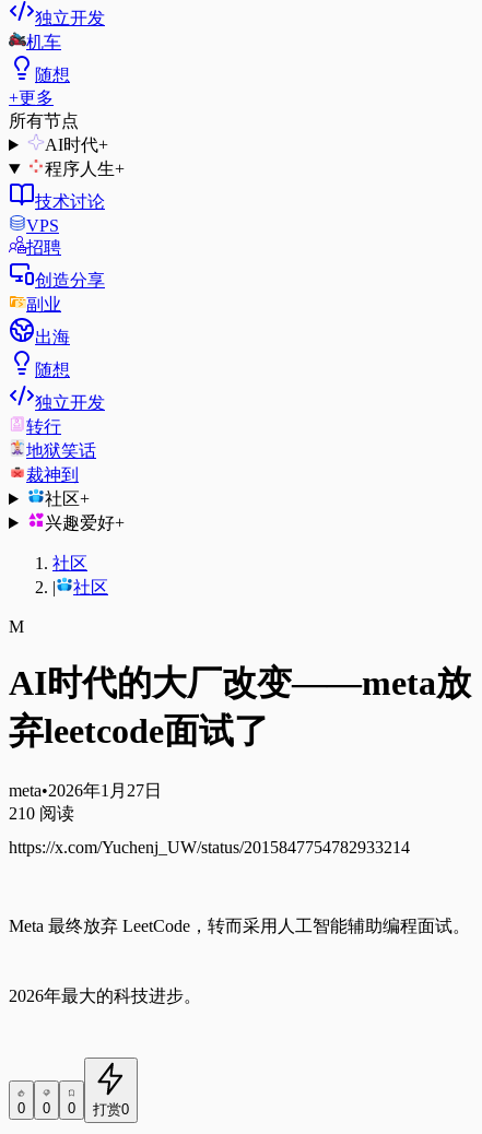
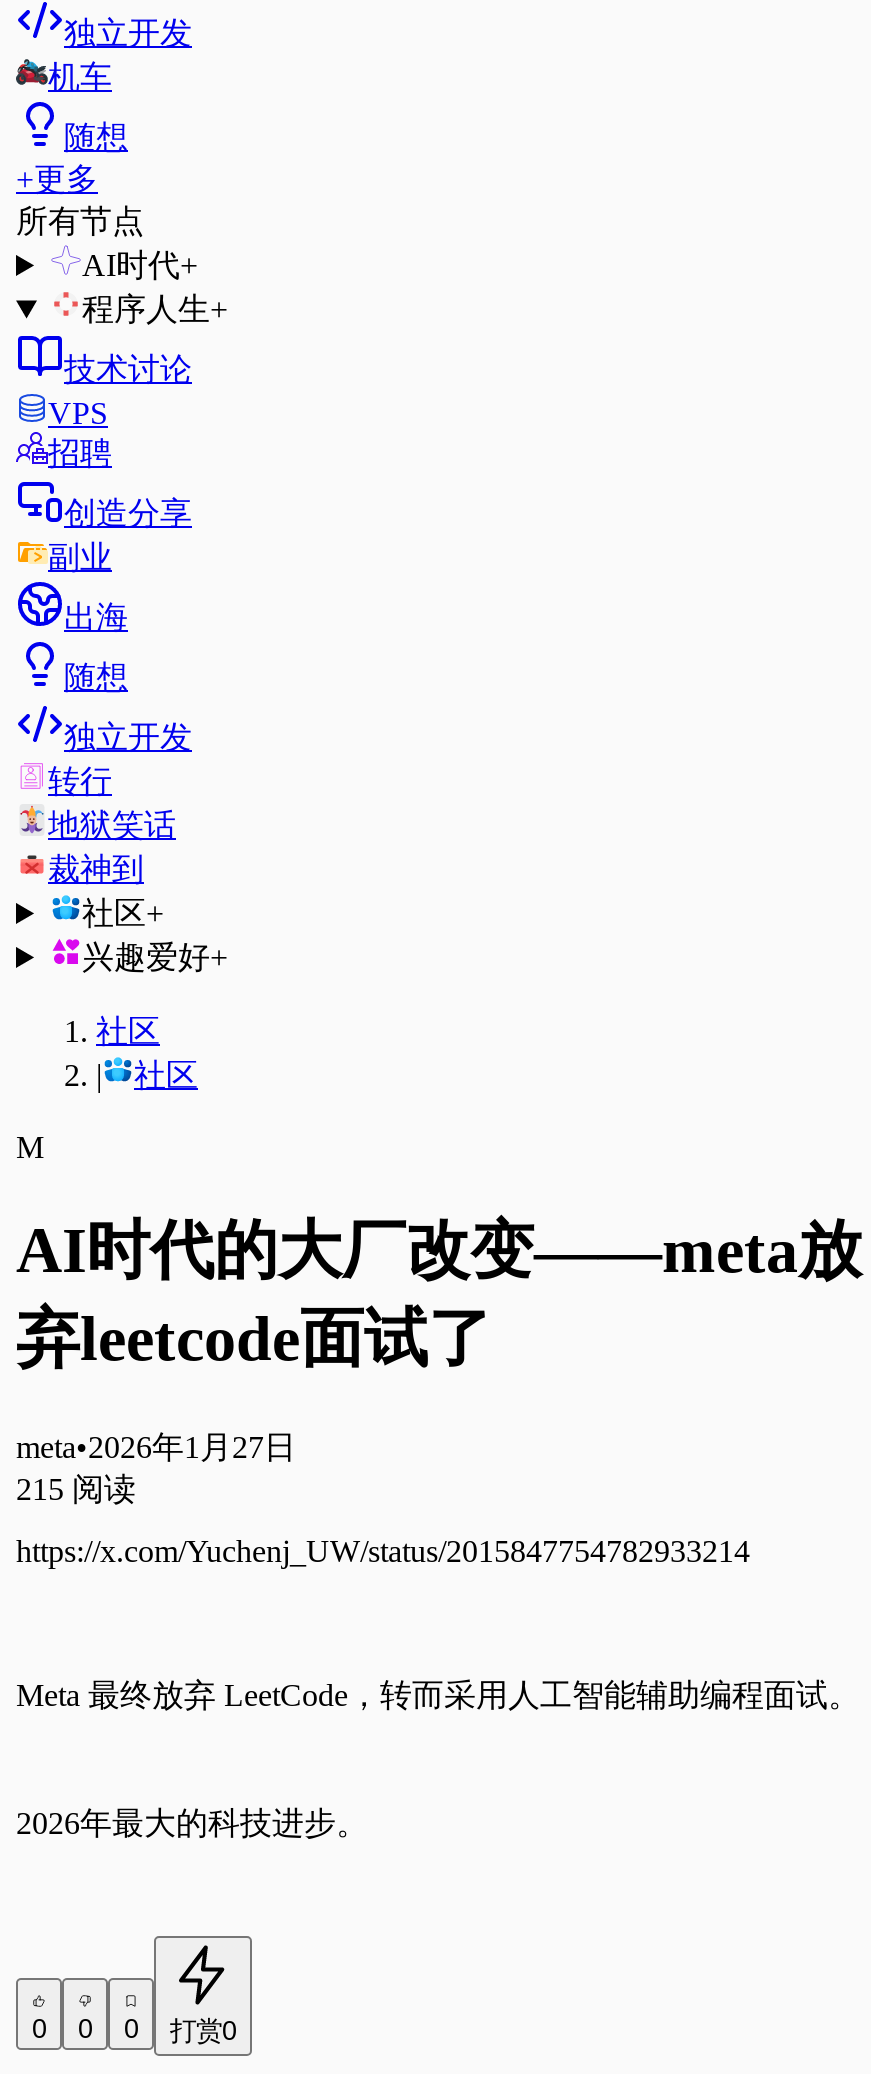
[9,804,74,823] 210阅读 -> [16,1472,136,1506] 215阅读

